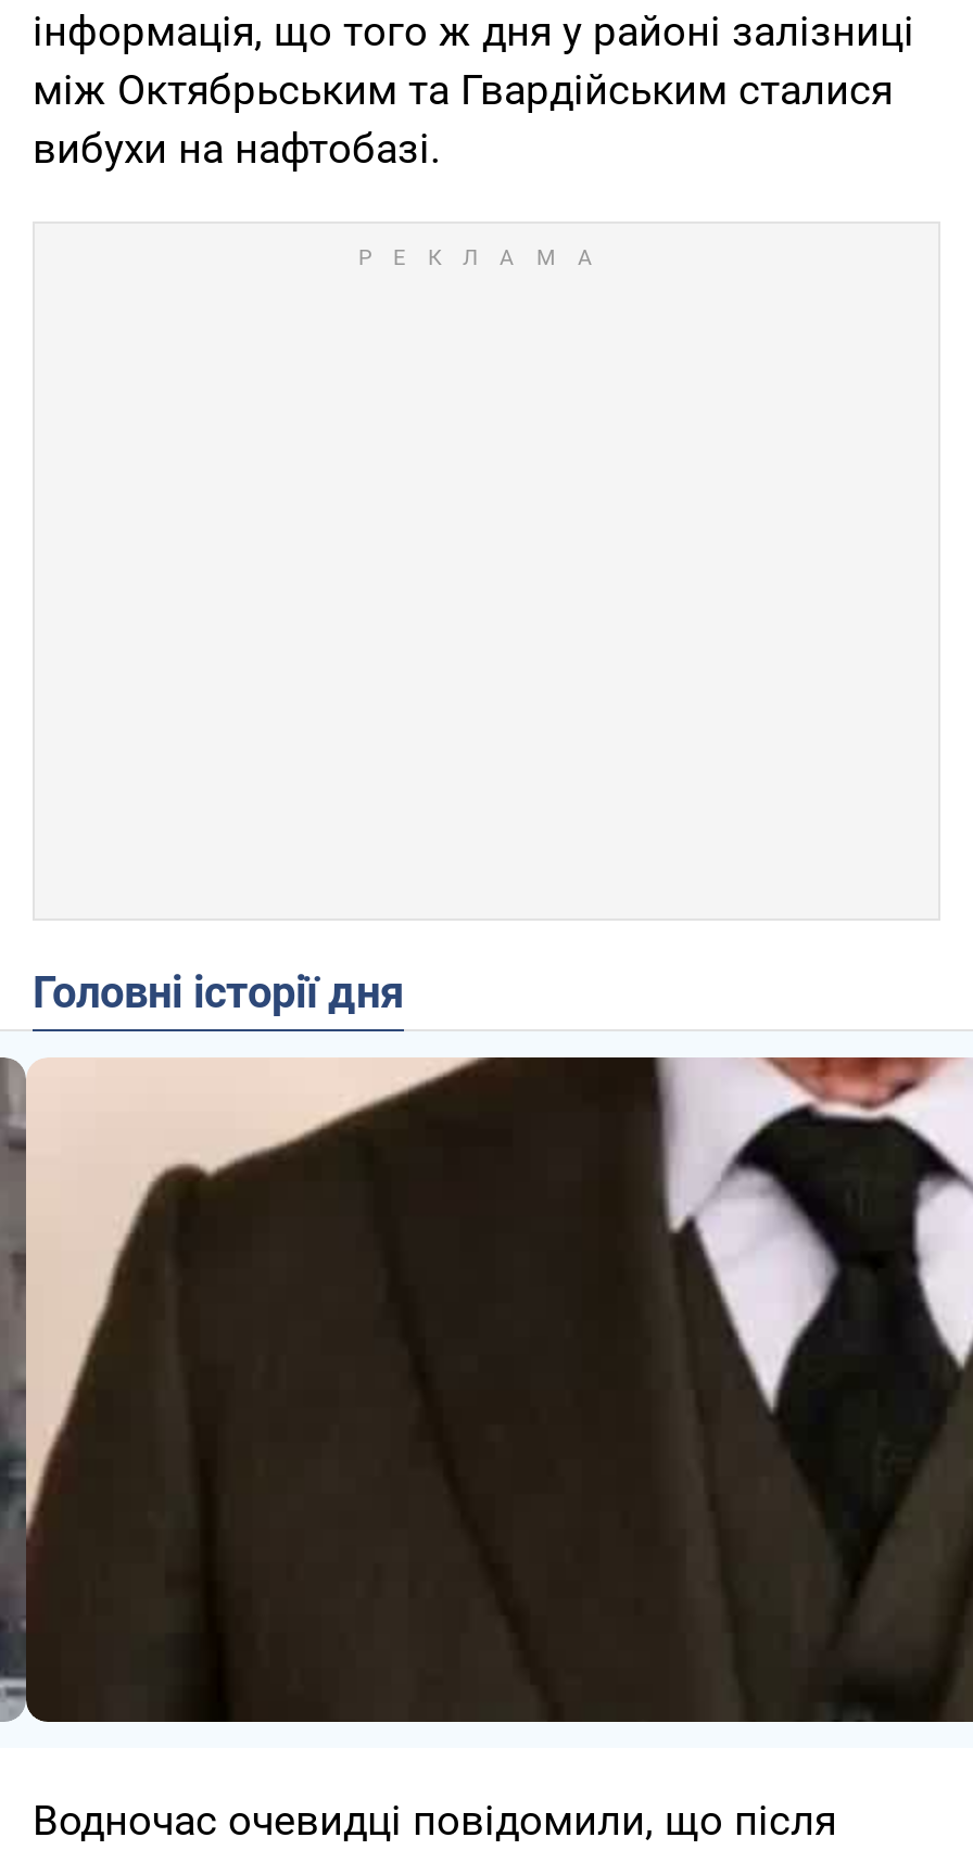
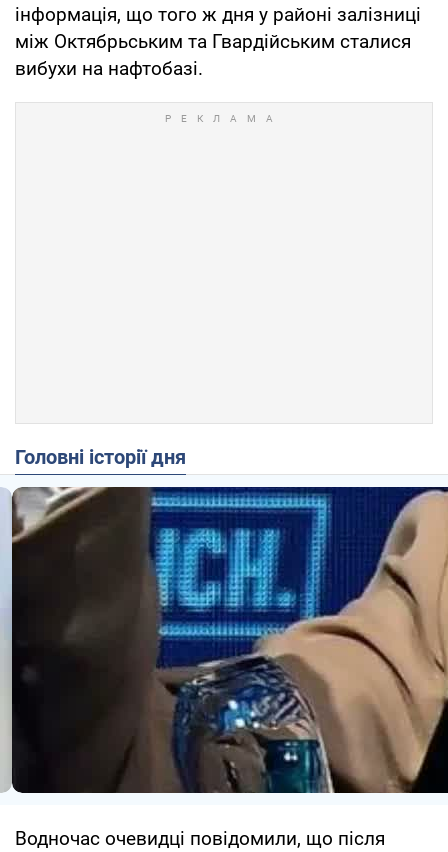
[7,1055,966,1724] [image] -> [3,486,445,794] [image]

